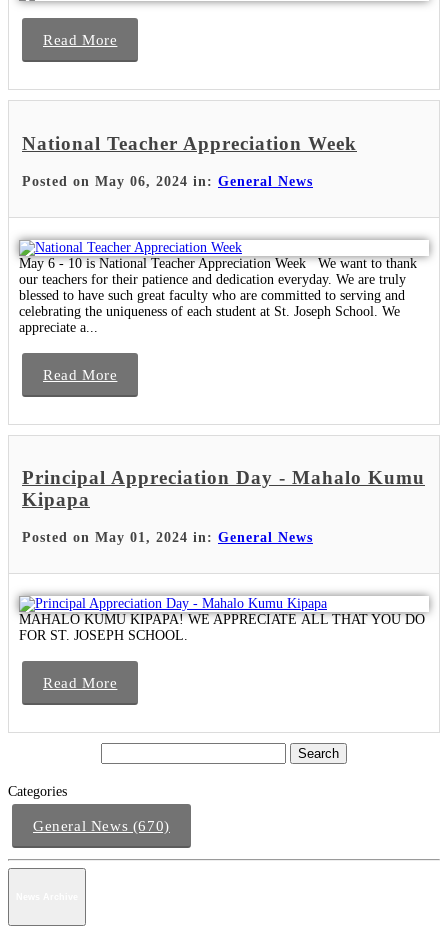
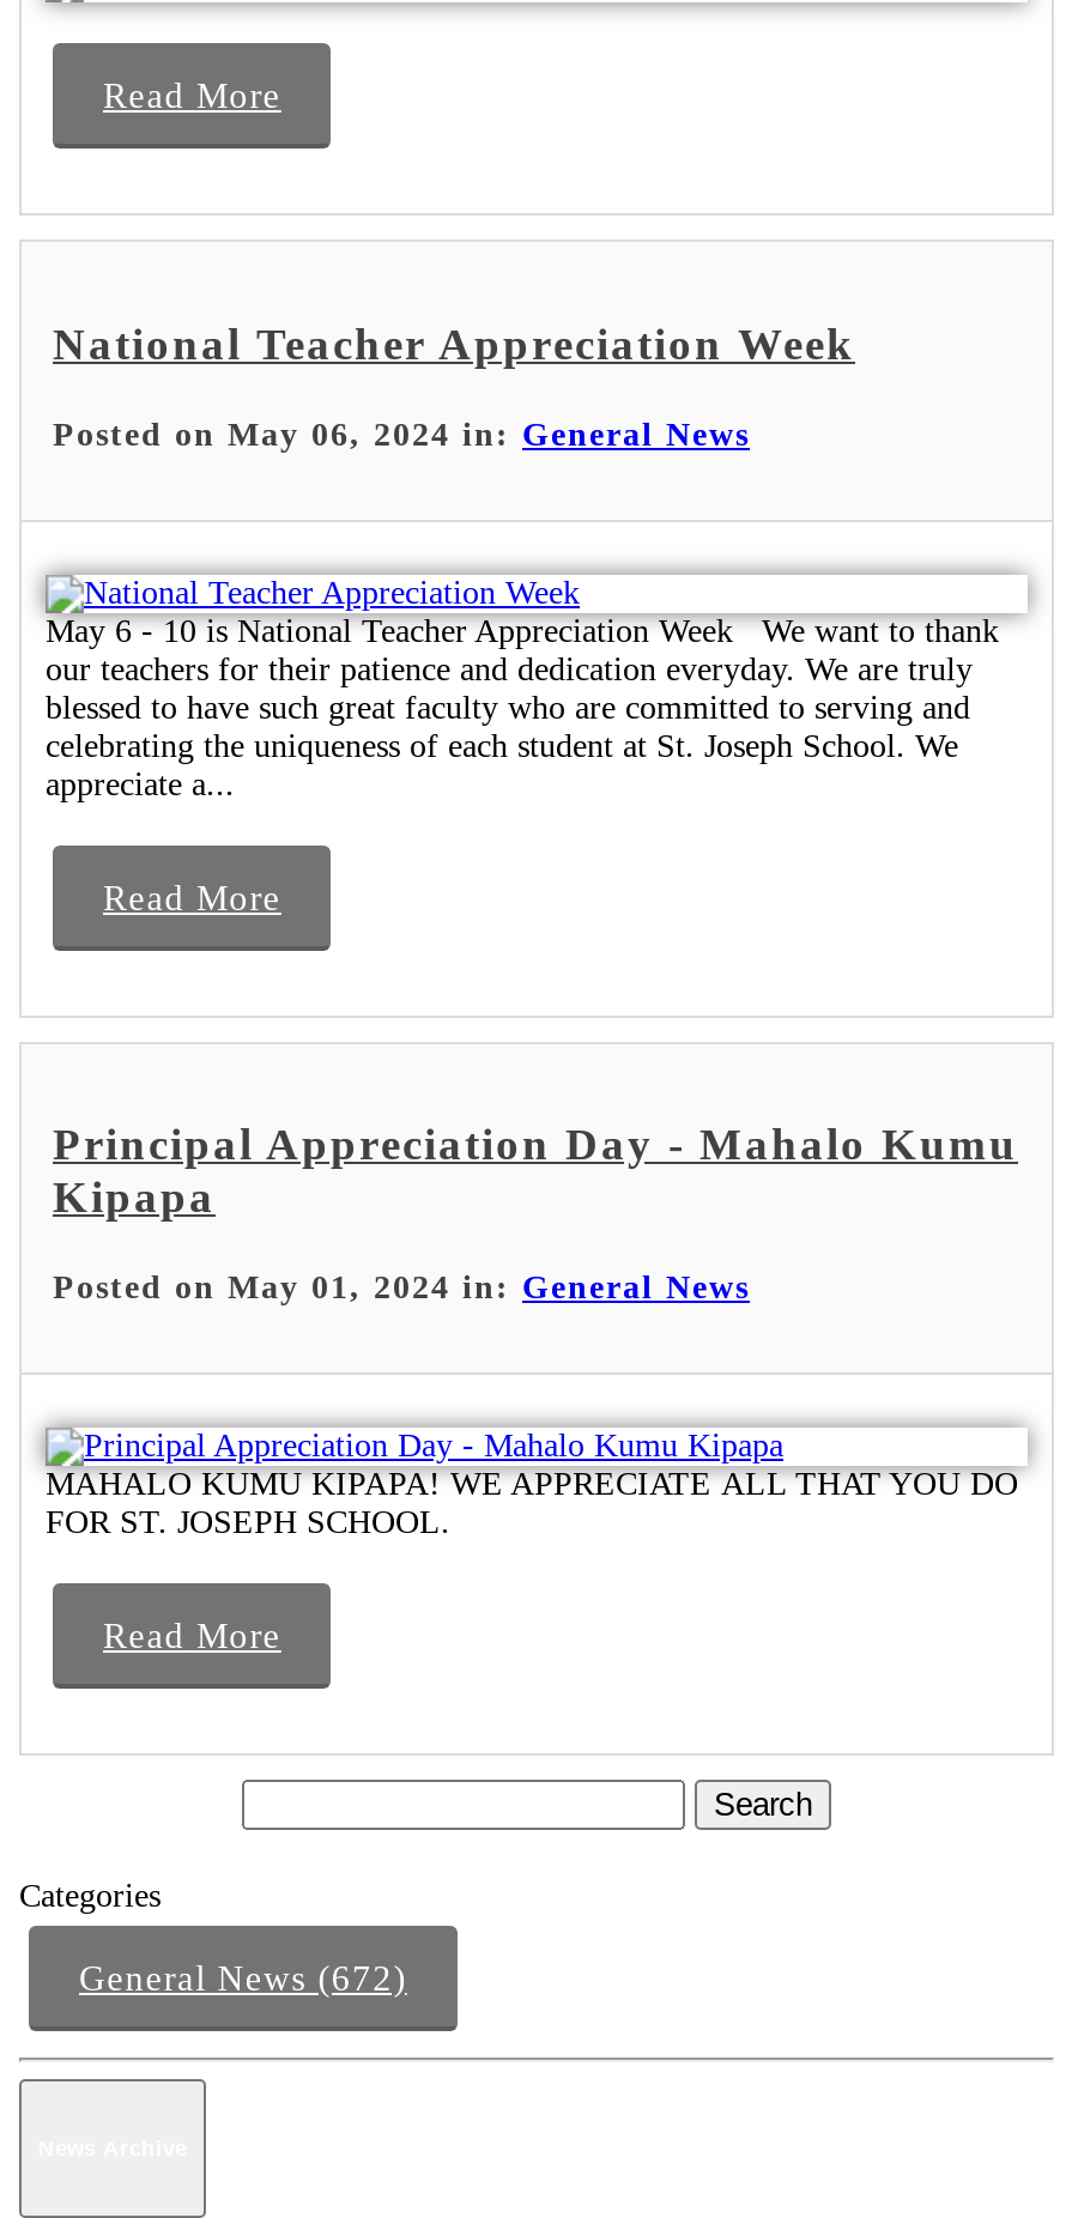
[33,818,170,834] General News (670) -> [79,1960,407,1998] General News (672)

